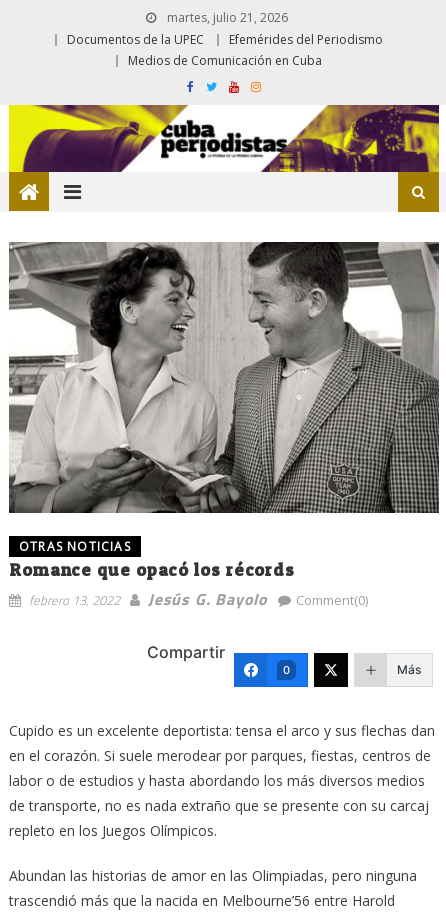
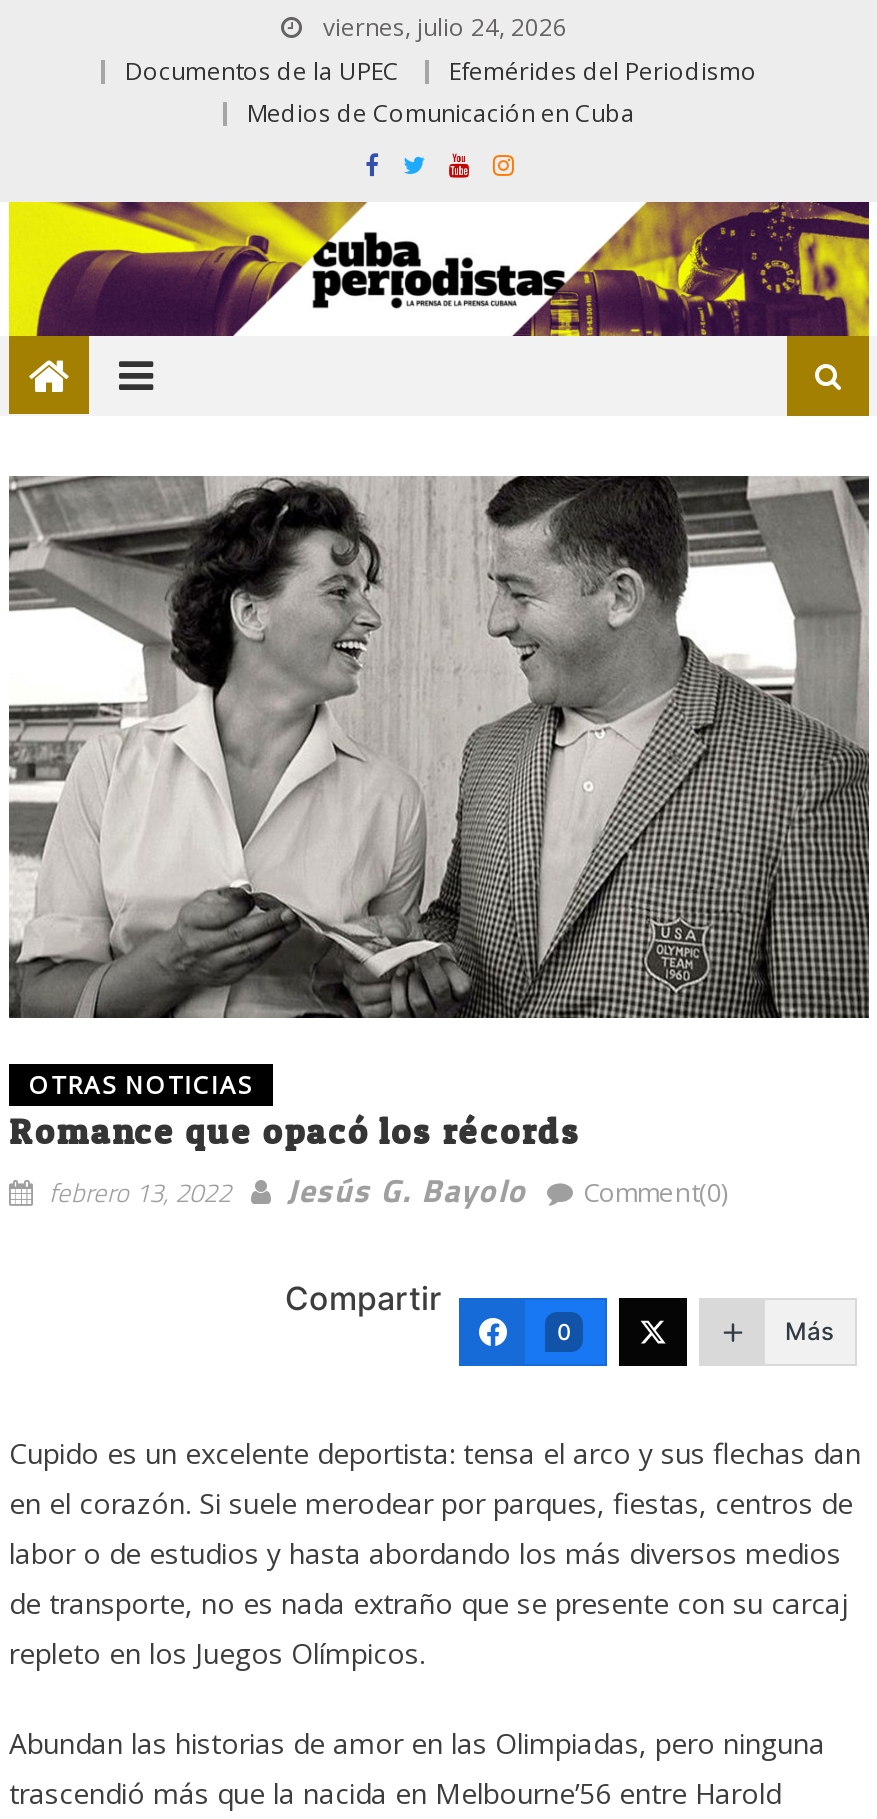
[163,9,287,26] martes, julio 21, 2026 -> [317,10,567,44] viernes, julio 24, 2026

